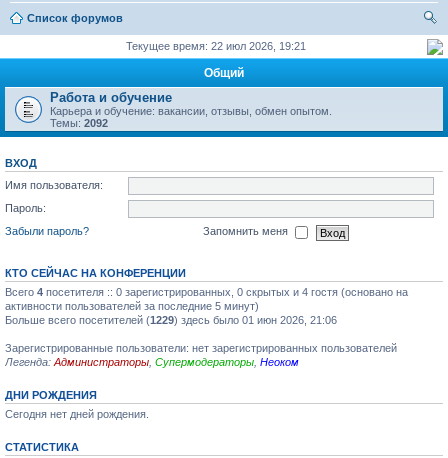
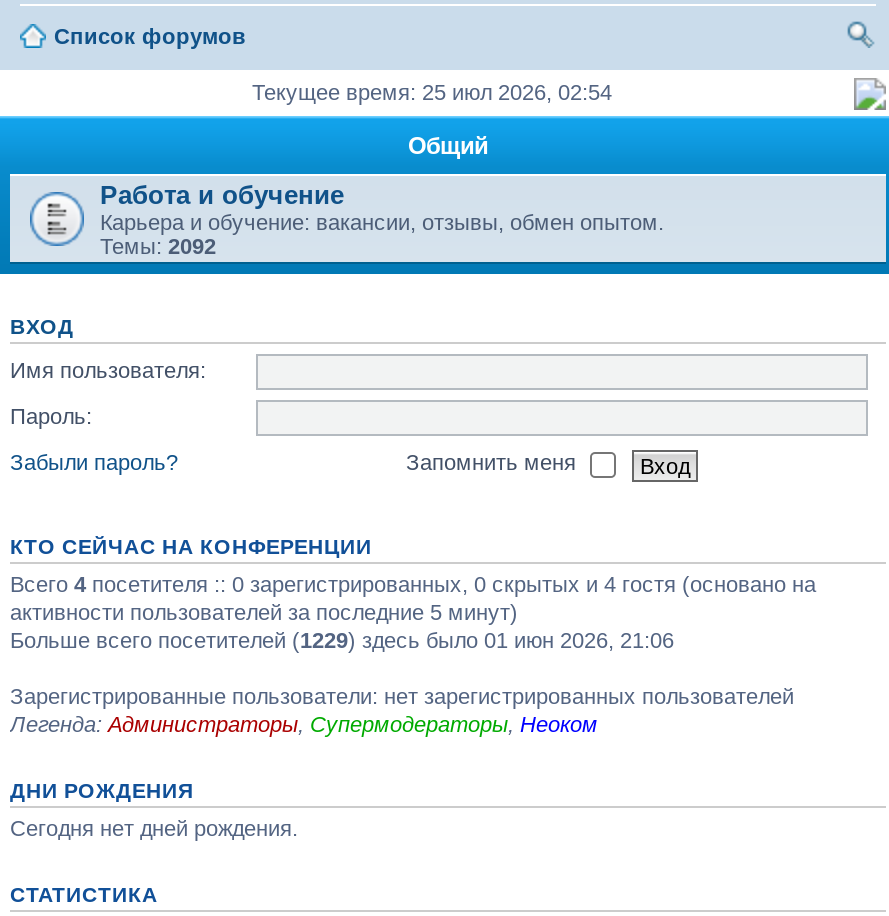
[126,40,306,52] Текущее время: 22 июл 2026, 19:21 -> [252,80,612,104] Текущее время: 25 июл 2026, 02:54

